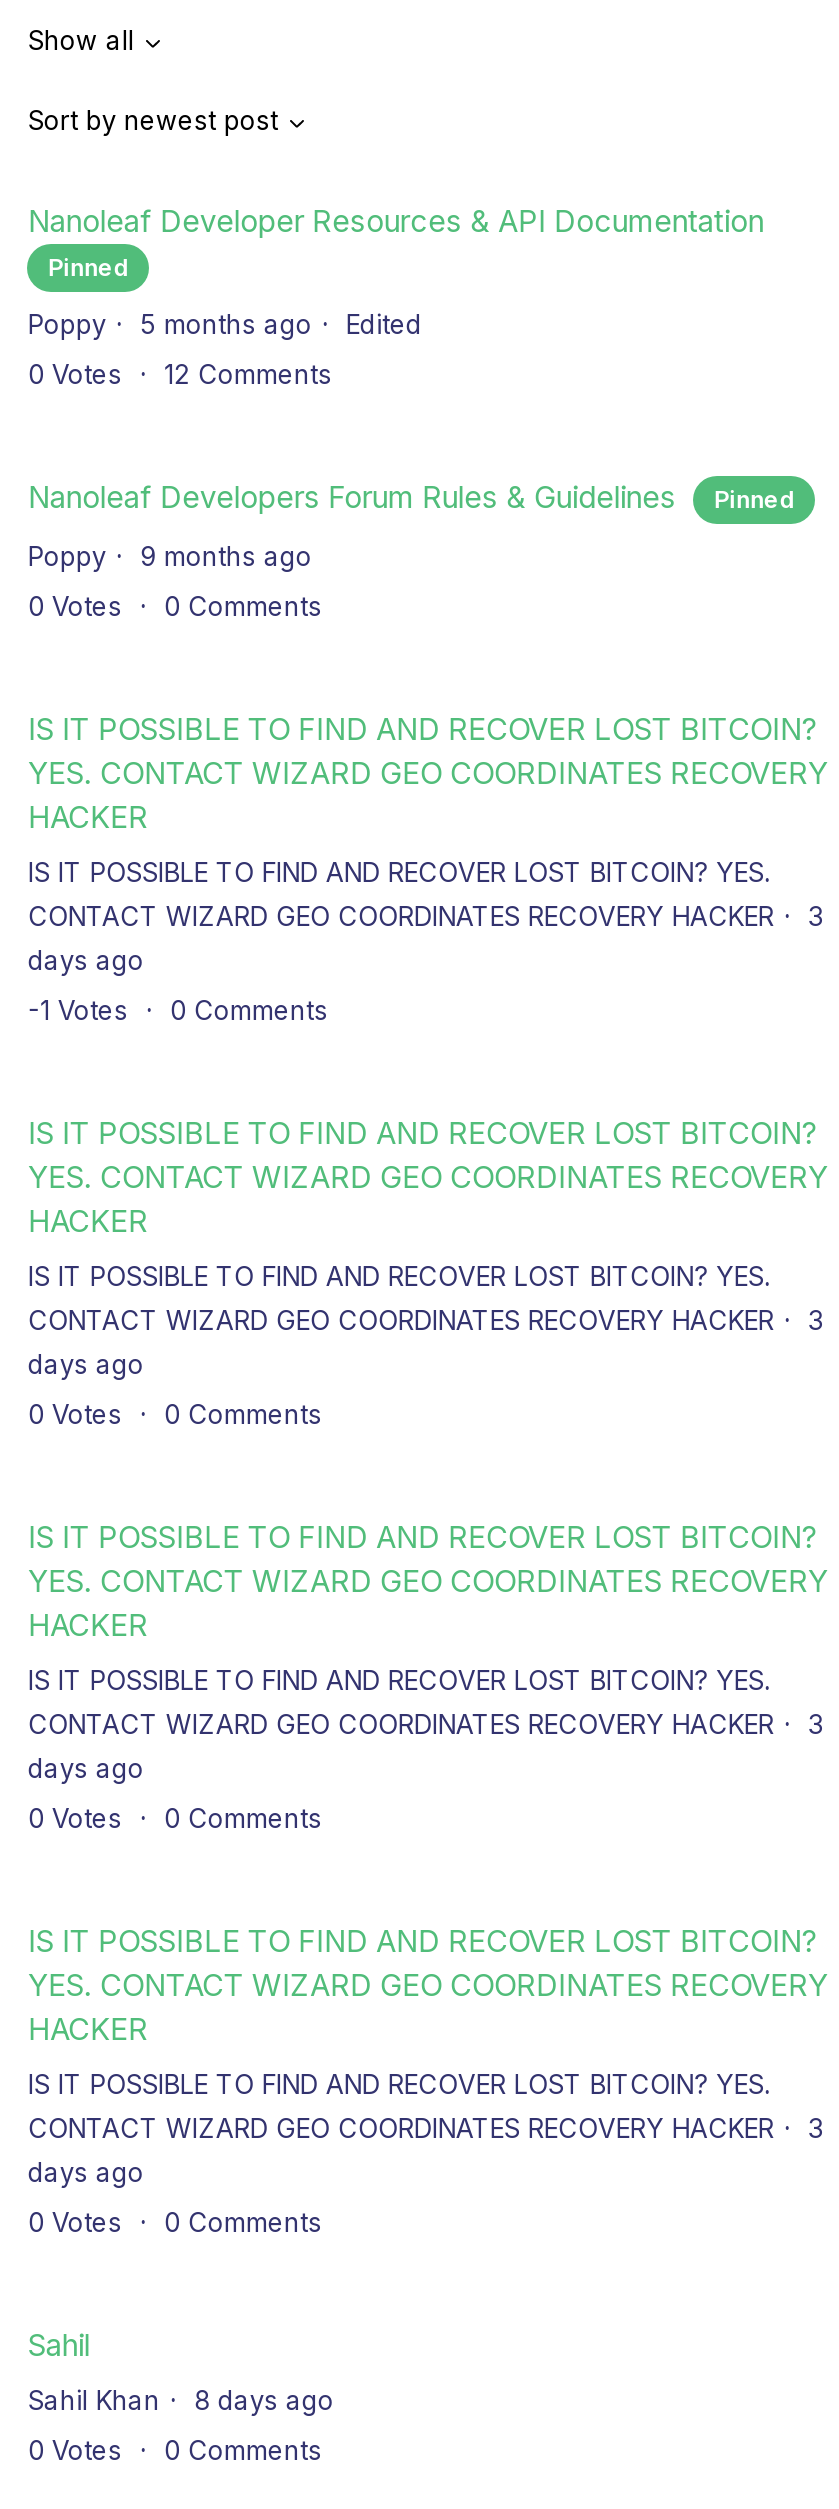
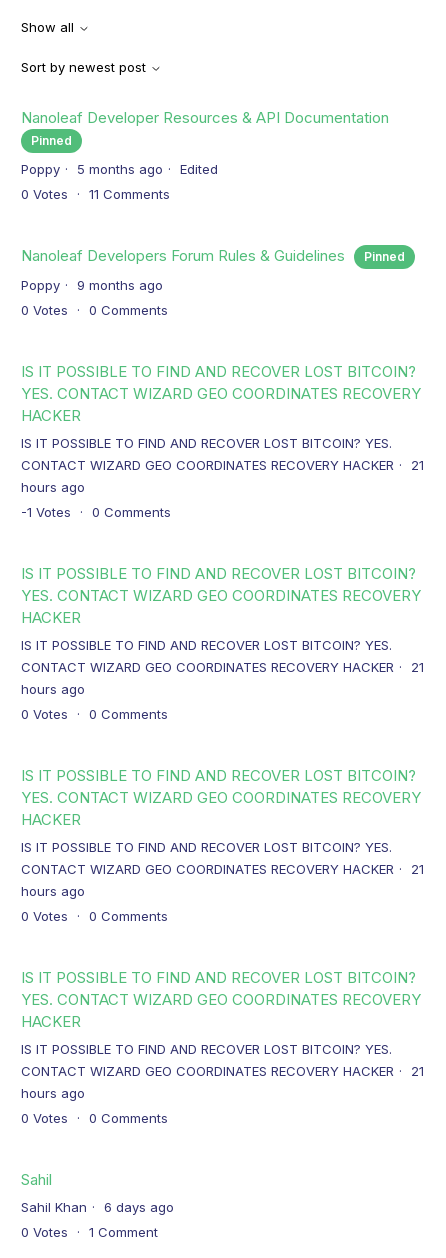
[28,358,332,390] 0 Votes 12 Comments -> [21,186,170,202] 0 Votes 11 Comments
[28,900,824,932] CONTACT WIZARD GEO COORDINATES RECOVERY HACKER 3 -> [21,457,424,473] CONTACT WIZARD GEO COORDINATES RECOVERY HACKER 21
[28,944,144,976] days ago -> [21,479,85,495] hours ago
[28,1304,824,1336] CONTACT WIZARD GEO COORDINATES RECOVERY HACKER 3 -> [21,659,424,675] CONTACT WIZARD GEO COORDINATES RECOVERY HACKER 21
[28,1348,144,1380] days ago -> [21,681,85,697] hours ago
[28,1708,824,1740] CONTACT WIZARD GEO COORDINATES RECOVERY HACKER 3 -> [21,861,424,877] CONTACT WIZARD GEO COORDINATES RECOVERY HACKER 21
[28,1752,144,1784] days ago -> [21,883,85,899] hours ago
[28,2112,824,2144] CONTACT WIZARD GEO COORDINATES RECOVERY HACKER 3 -> [21,1063,424,1079] CONTACT WIZARD GEO COORDINATES RECOVERY HACKER 21
[28,2156,144,2188] days ago -> [21,1085,85,1101] hours ago
[28,2384,334,2416] Sahil Khan 8 days ago -> [21,1199,174,1215] Sahil Khan 6 days ago
[28,2434,322,2466] 0 Votes 0 Comments -> [21,1224,158,1240] 0 Votes 1 Comment

